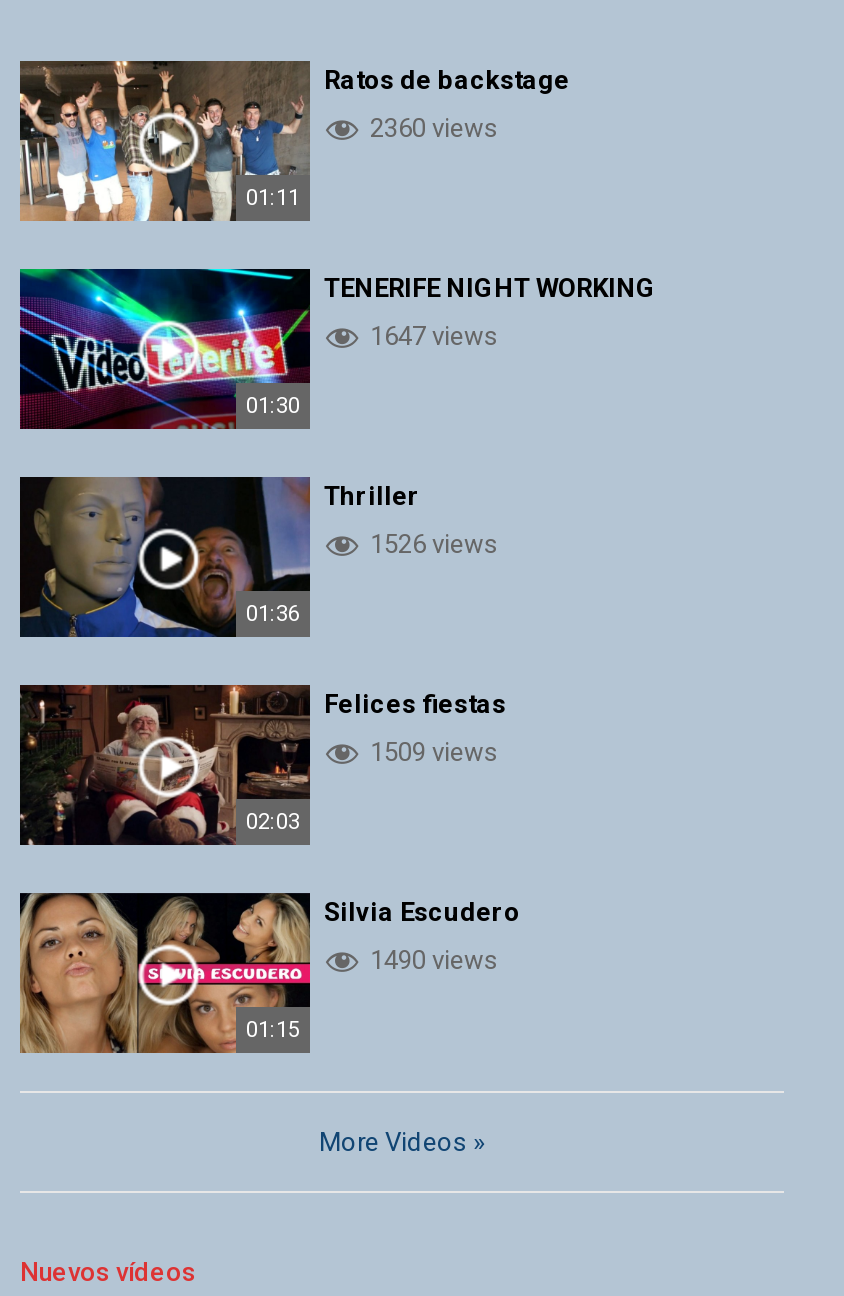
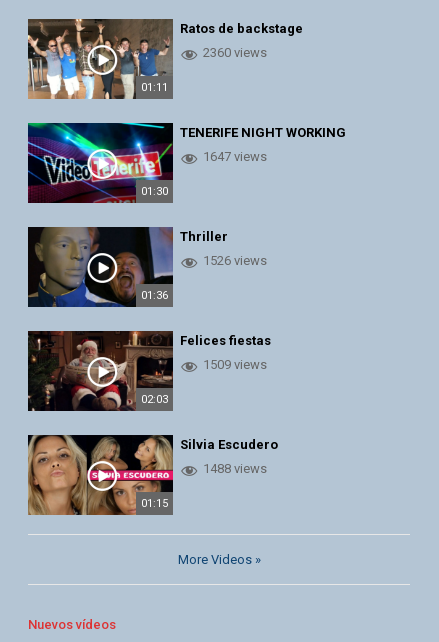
[370,945,498,975] 1490 views -> [203,461,267,476] 1488 views

